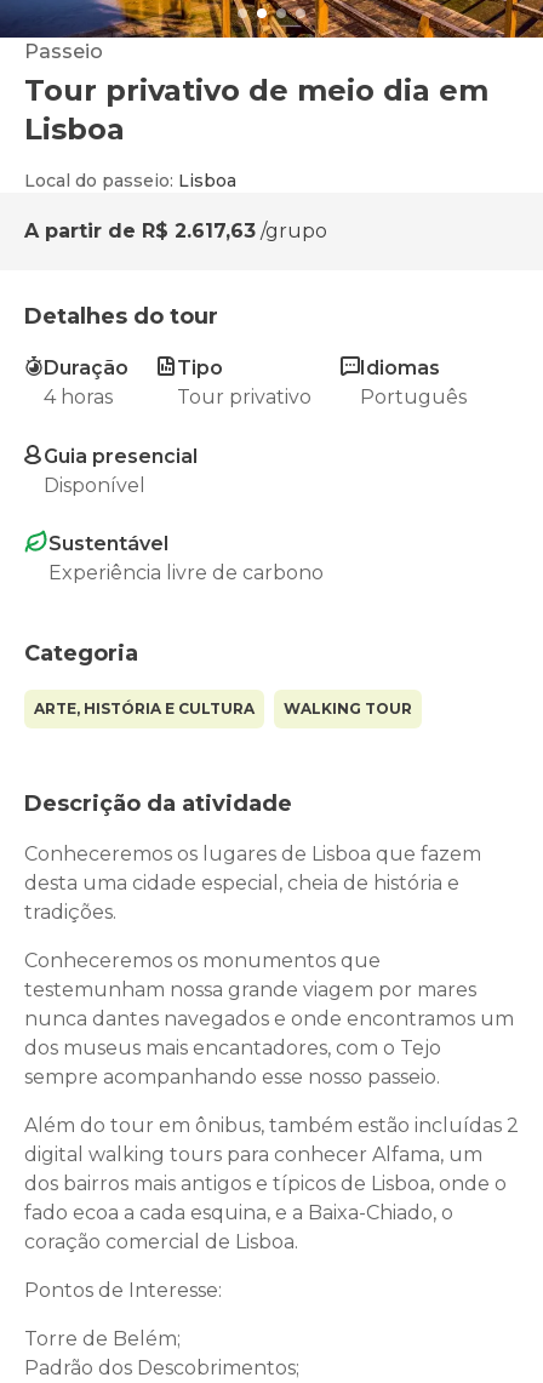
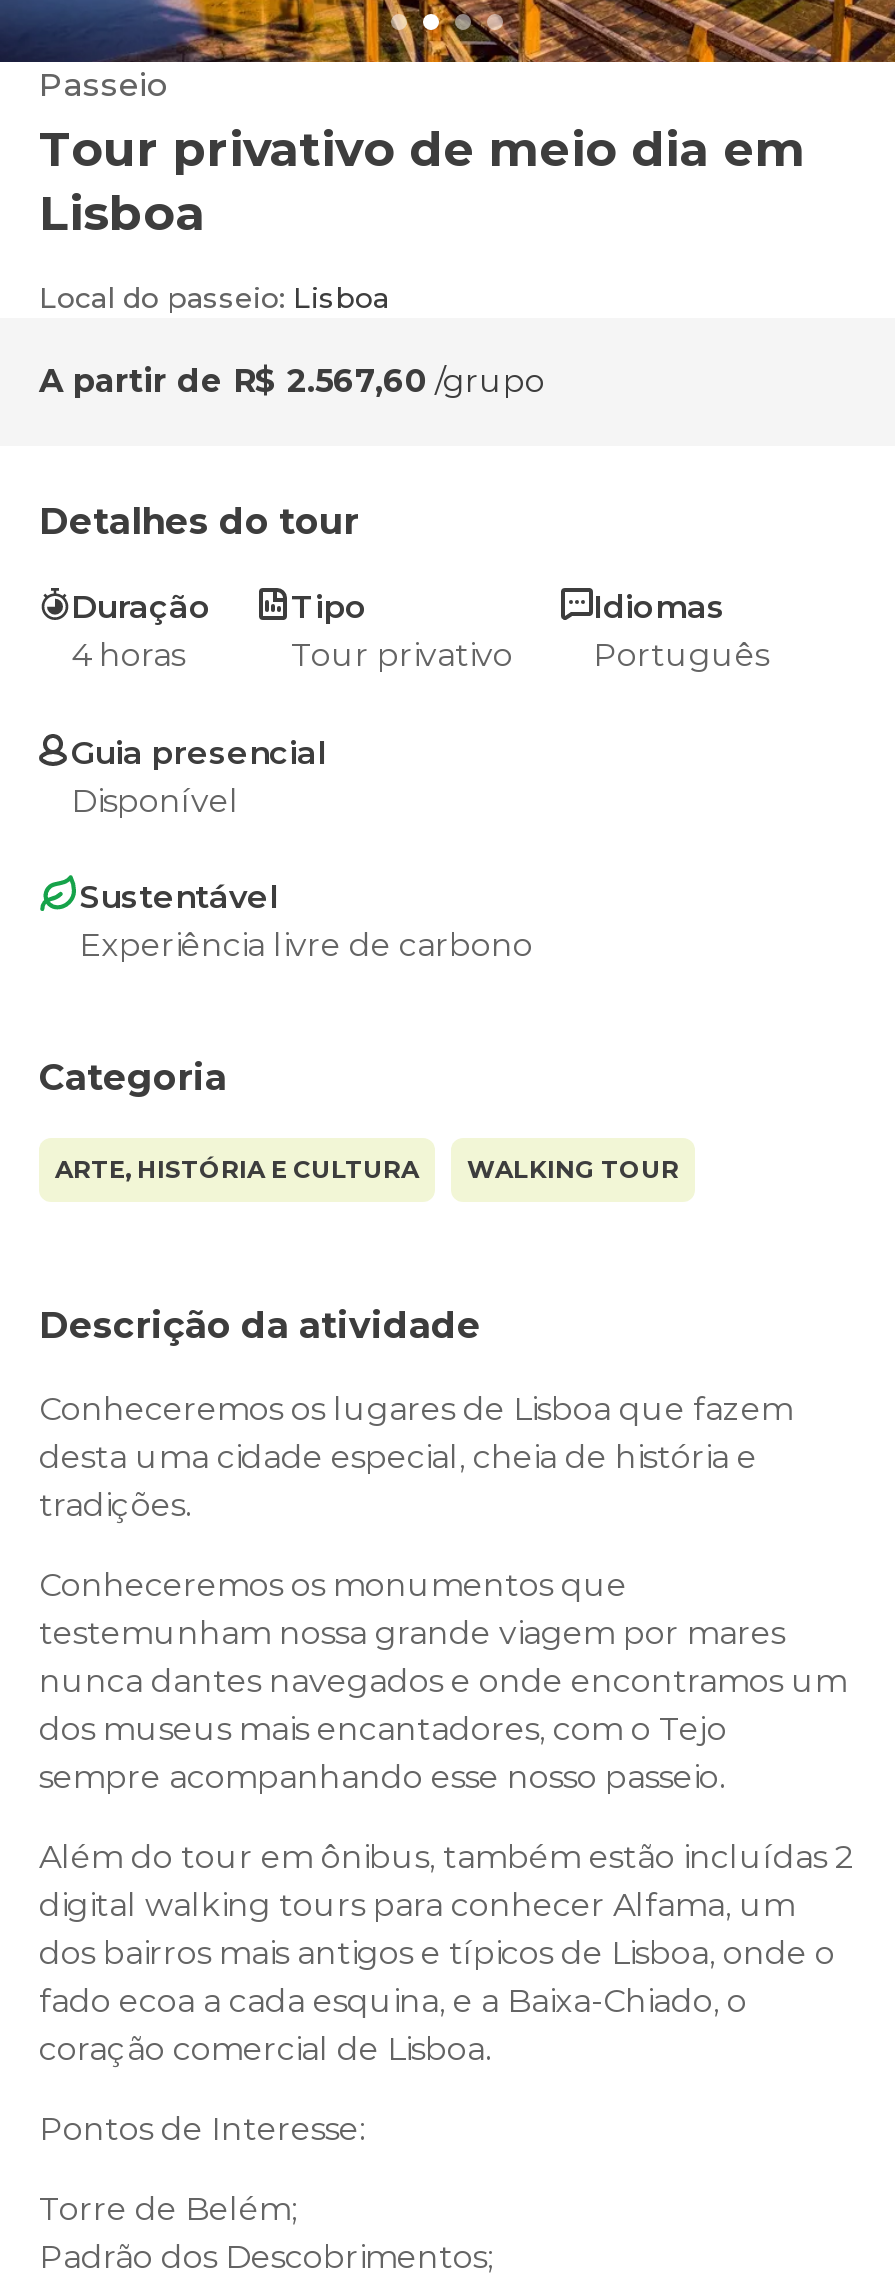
[24,219,327,242] A partir de R$ 2.617,63 /grupo -> [39,362,545,400] A partir de R$ 2.567,60 /grupo

